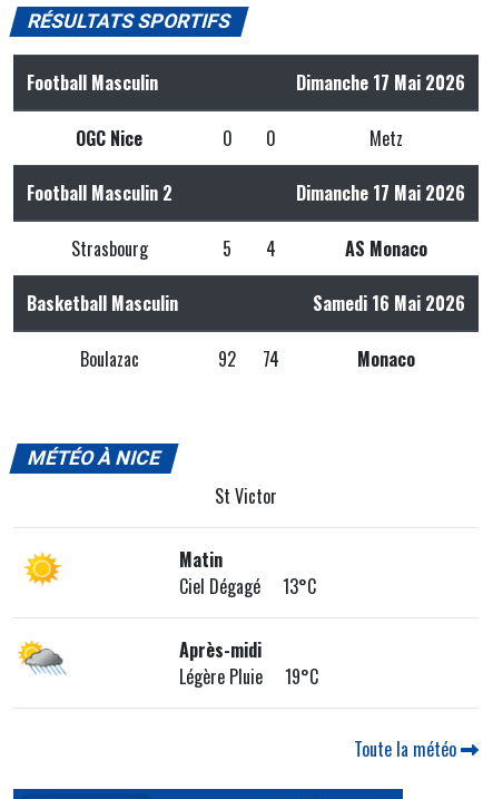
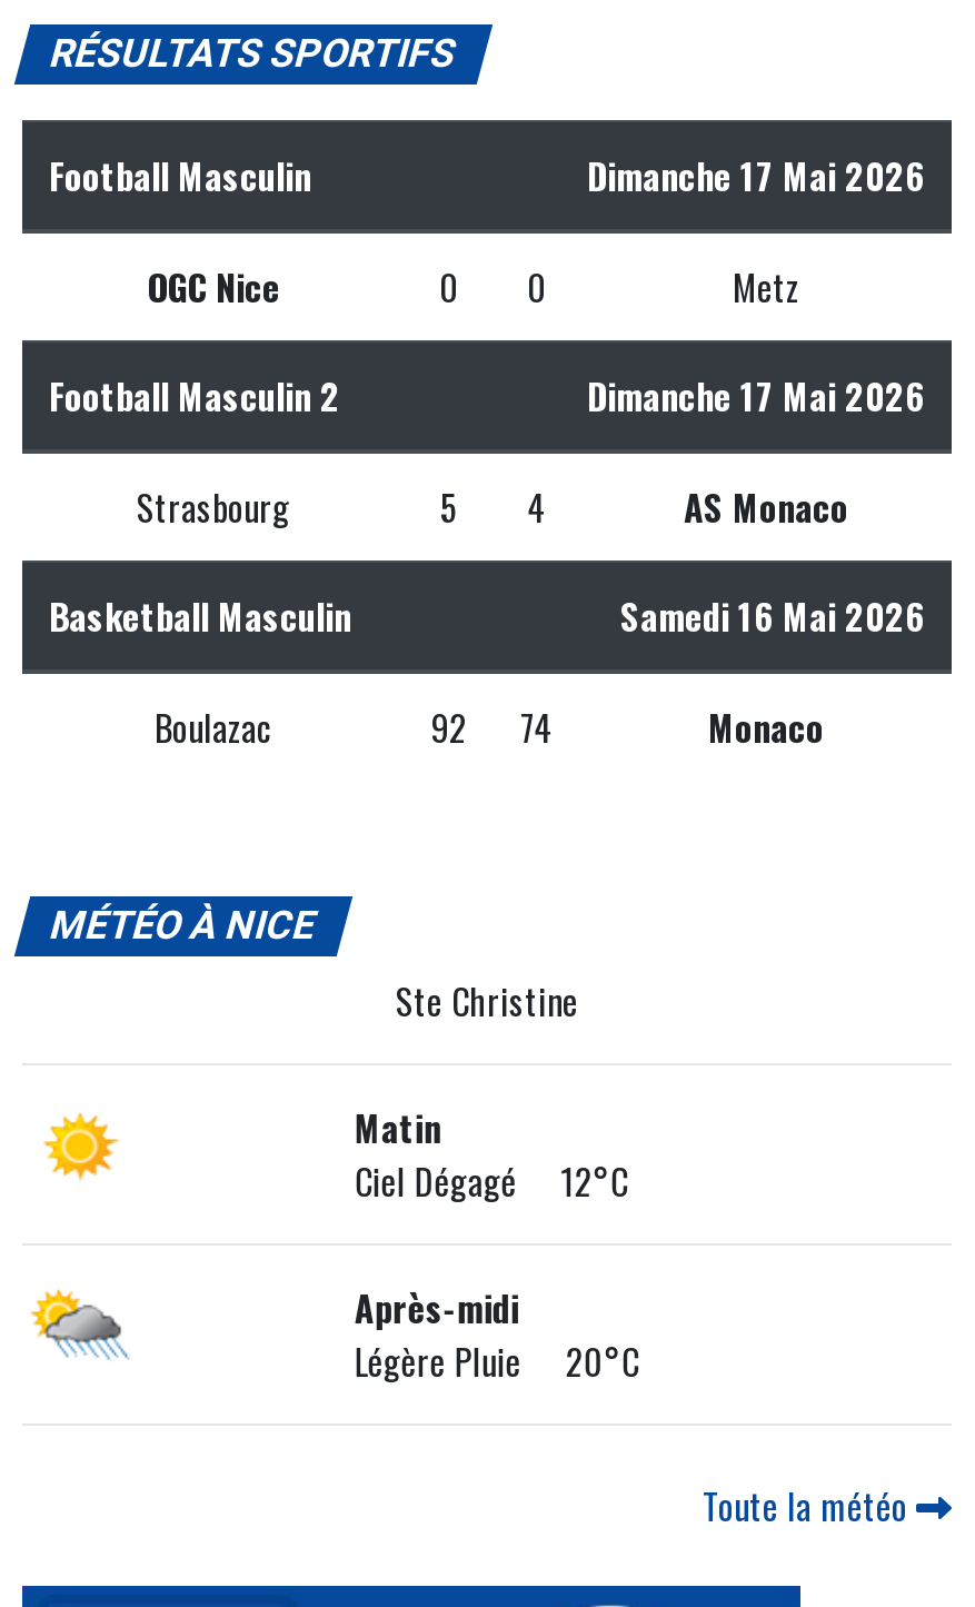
[215,482,277,509] St Victor -> [396,975,578,1028] Ste Christine
[180,573,316,599] Ciel Dégagé 13°C -> [354,1155,628,1208] Ciel Dégagé 12°C
[180,663,319,690] Légère Pluie 19°C -> [354,1335,639,1389] Légère Pluie 20°C

